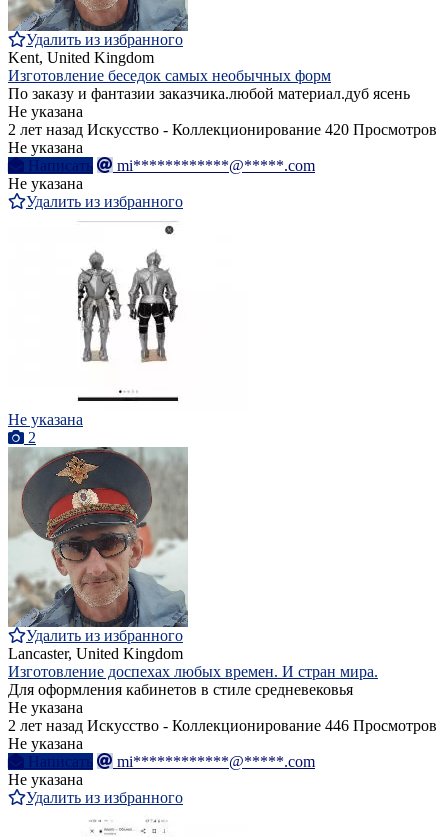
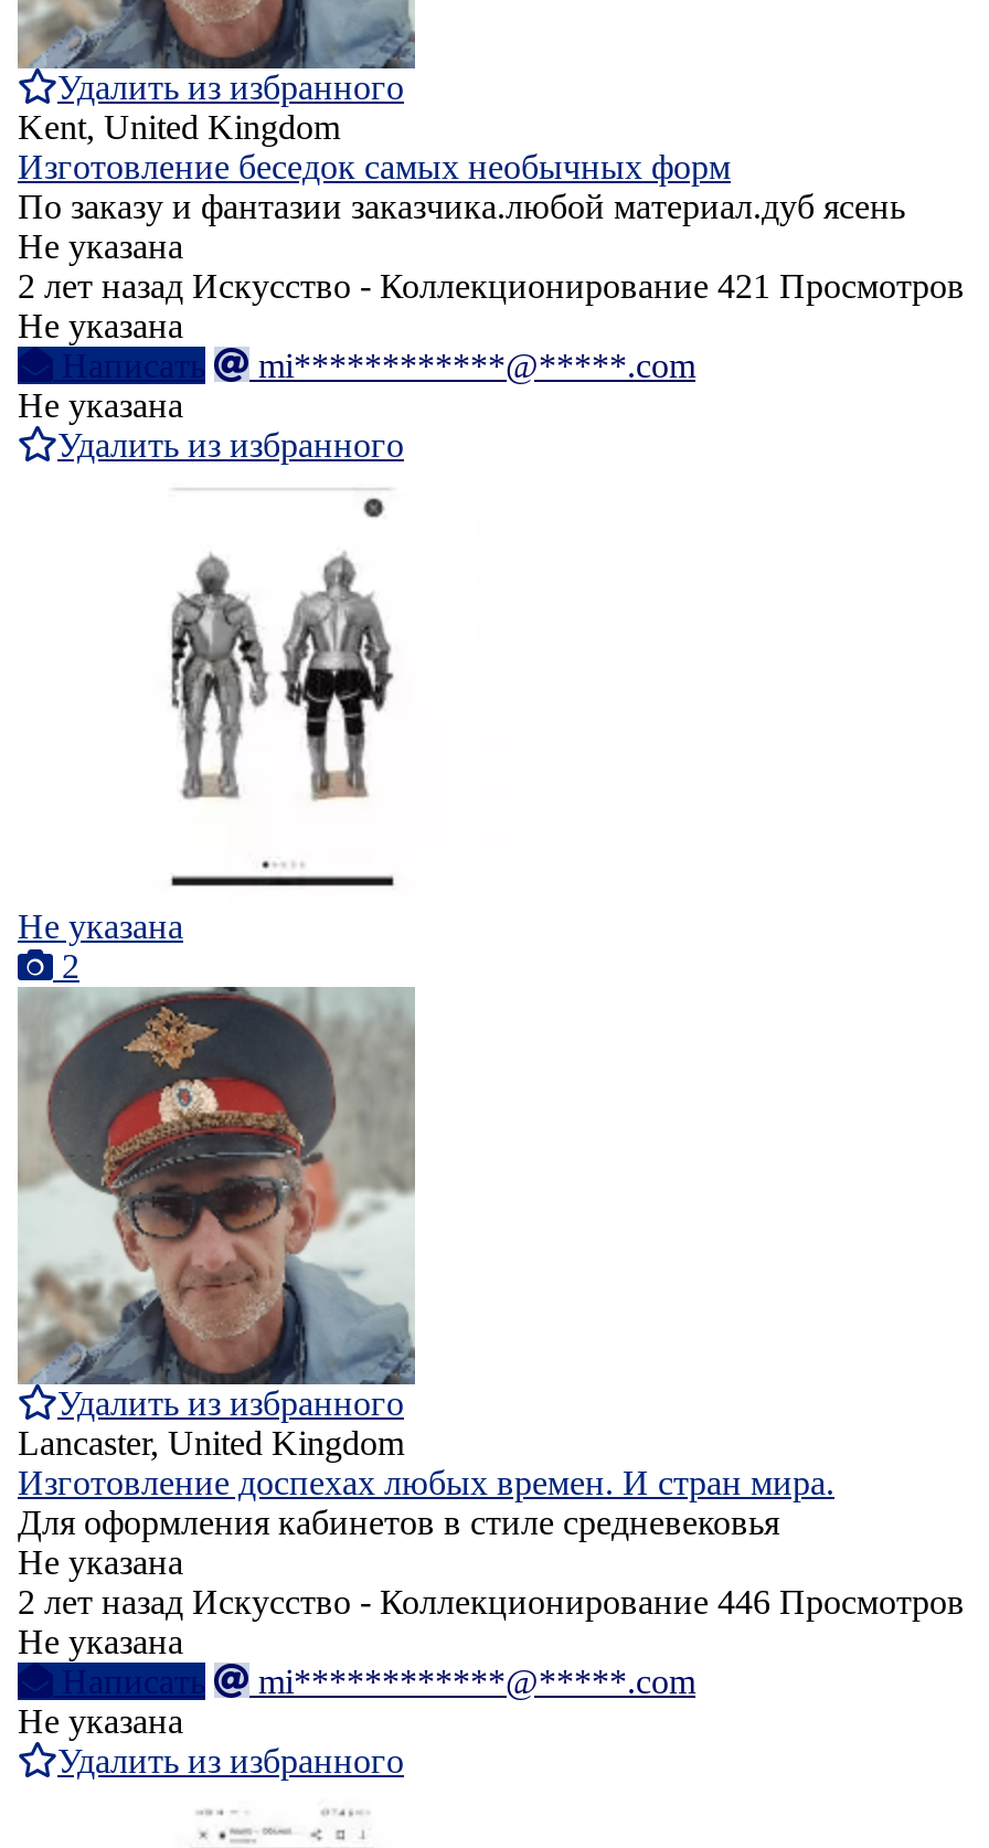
[8,121,437,138] 2 лет назад Искусство - Коллекционирование 420 Просмотров -> [18,267,965,304] 2 лет назад Искусство - Коллекционирование 421 Просмотров

